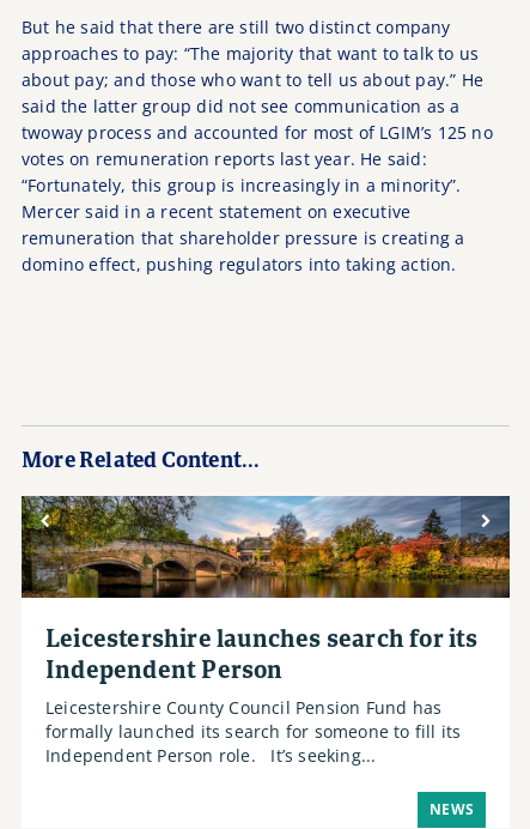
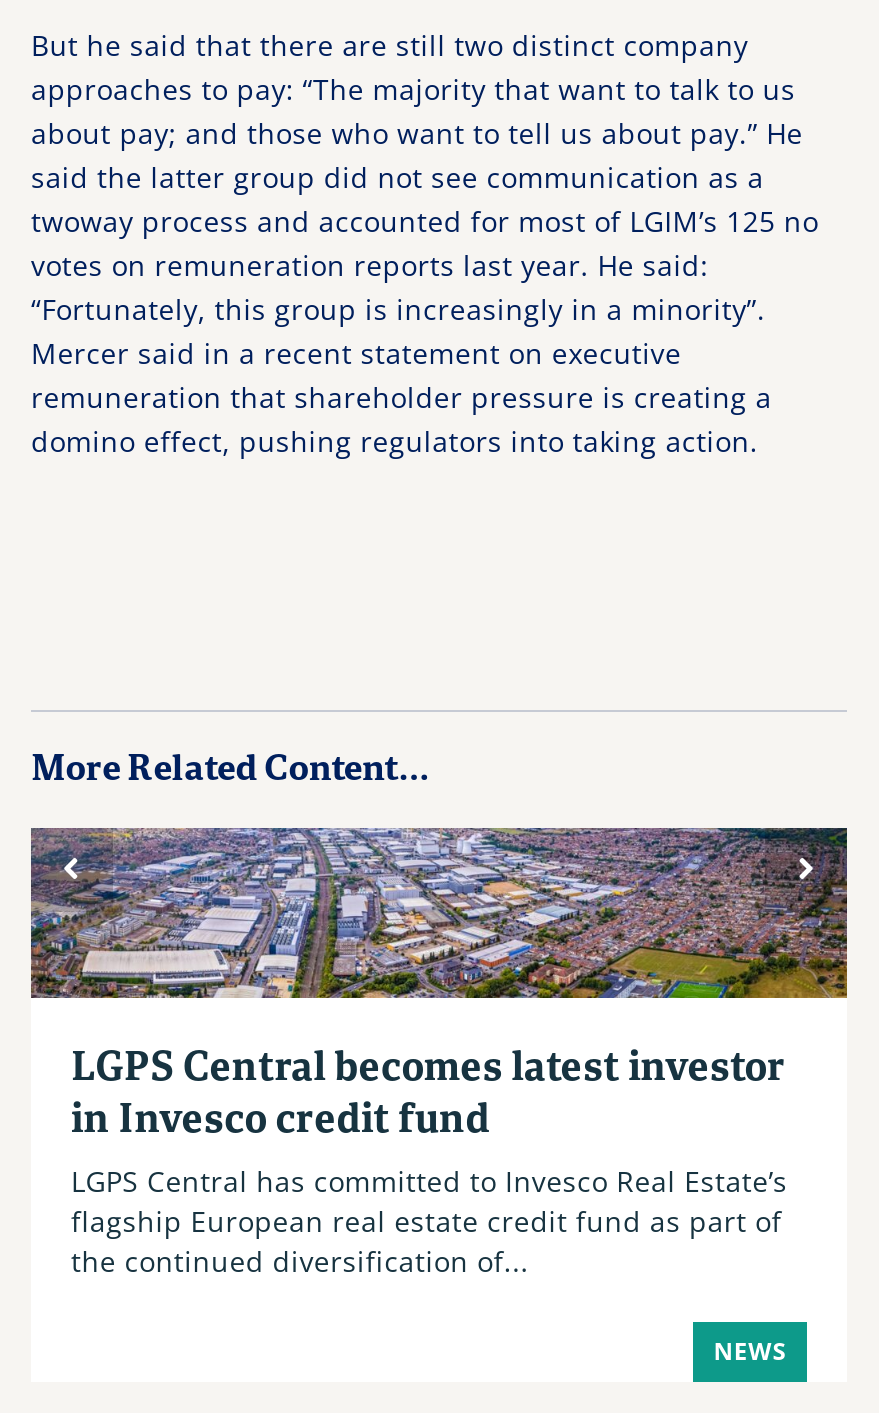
[20,496,511,766] [image] | Leicestershire launches search for its | Independent Person | Leicestershire County Council Pension Fund has | formally launched its search for someone to fill its | Independent Person role. It’s seeking... -> [29,826,849,1280] [image] | LGPS Central becomes latest investor | in Invesco credit fund | LGPS Central has committed to Invesco Real Estate’s | flagship European real estate credit fund as part of | the continued diversification of...

